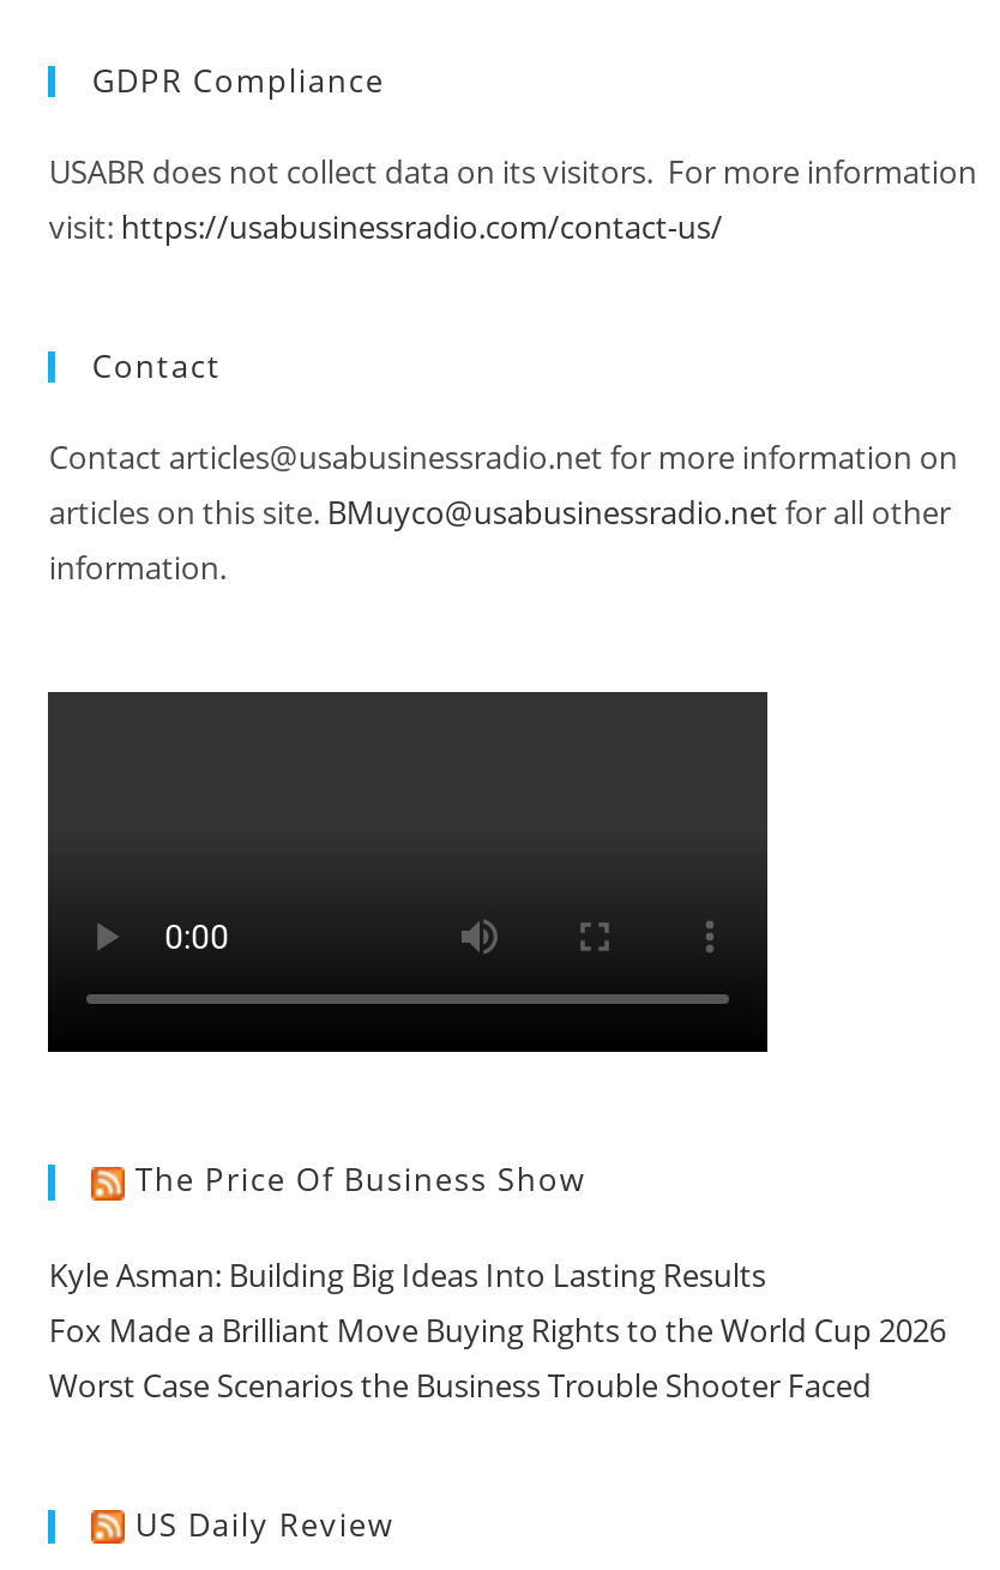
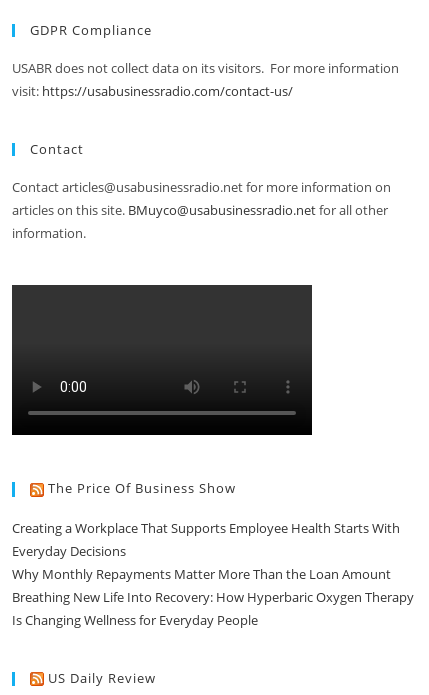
[49,1252,946,1405] Kyle Asman: Building Big Ideas Into Lasting Results | Fox Made a Brilliant Move Buying Rights to the World Cup 2026 | Worst Case Scenarios the Business Trouble Shooter Faced -> [12,519,414,629] Creating a Workplace That Supports Employee Health Starts With | Everyday Decisions | Why Monthly Repayments Matter More Than the Loan Amount | Breathing New Life Into Recovery: How Hyperbaric Oxygen Therapy | Is Changing Wellness for Everyday People

